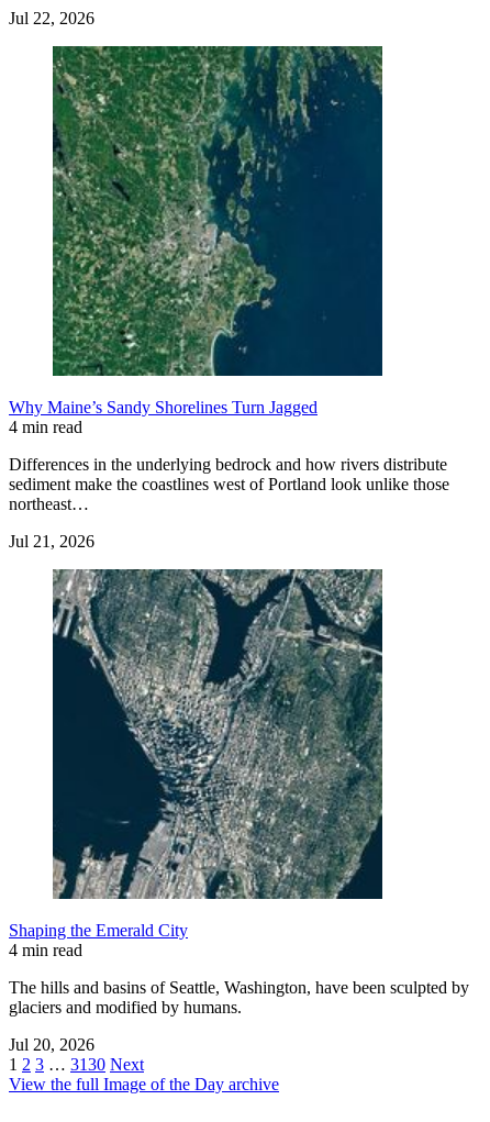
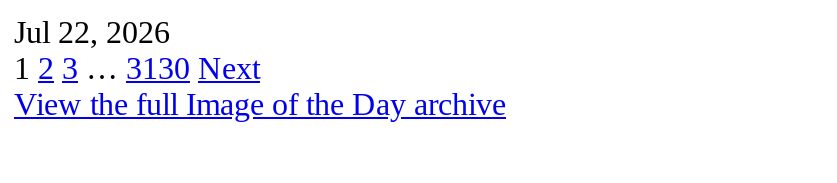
[9,45,449,551] [image] | Why Maine’s Sandy Shorelines Turn Jagged | 4 min read | Differences in the underlying bedrock and how rivers distribute | sediment make the coastlines west of Portland look unlike those | northeast… | Jul 21, 2026 -> none
[9,568,469,1054] [image] | Shaping the Emerald City | 4 min read | The hills and basins of Seattle, Washington, have been sculpted by | glaciers and modified by humans. | Jul 20, 2026 -> none

